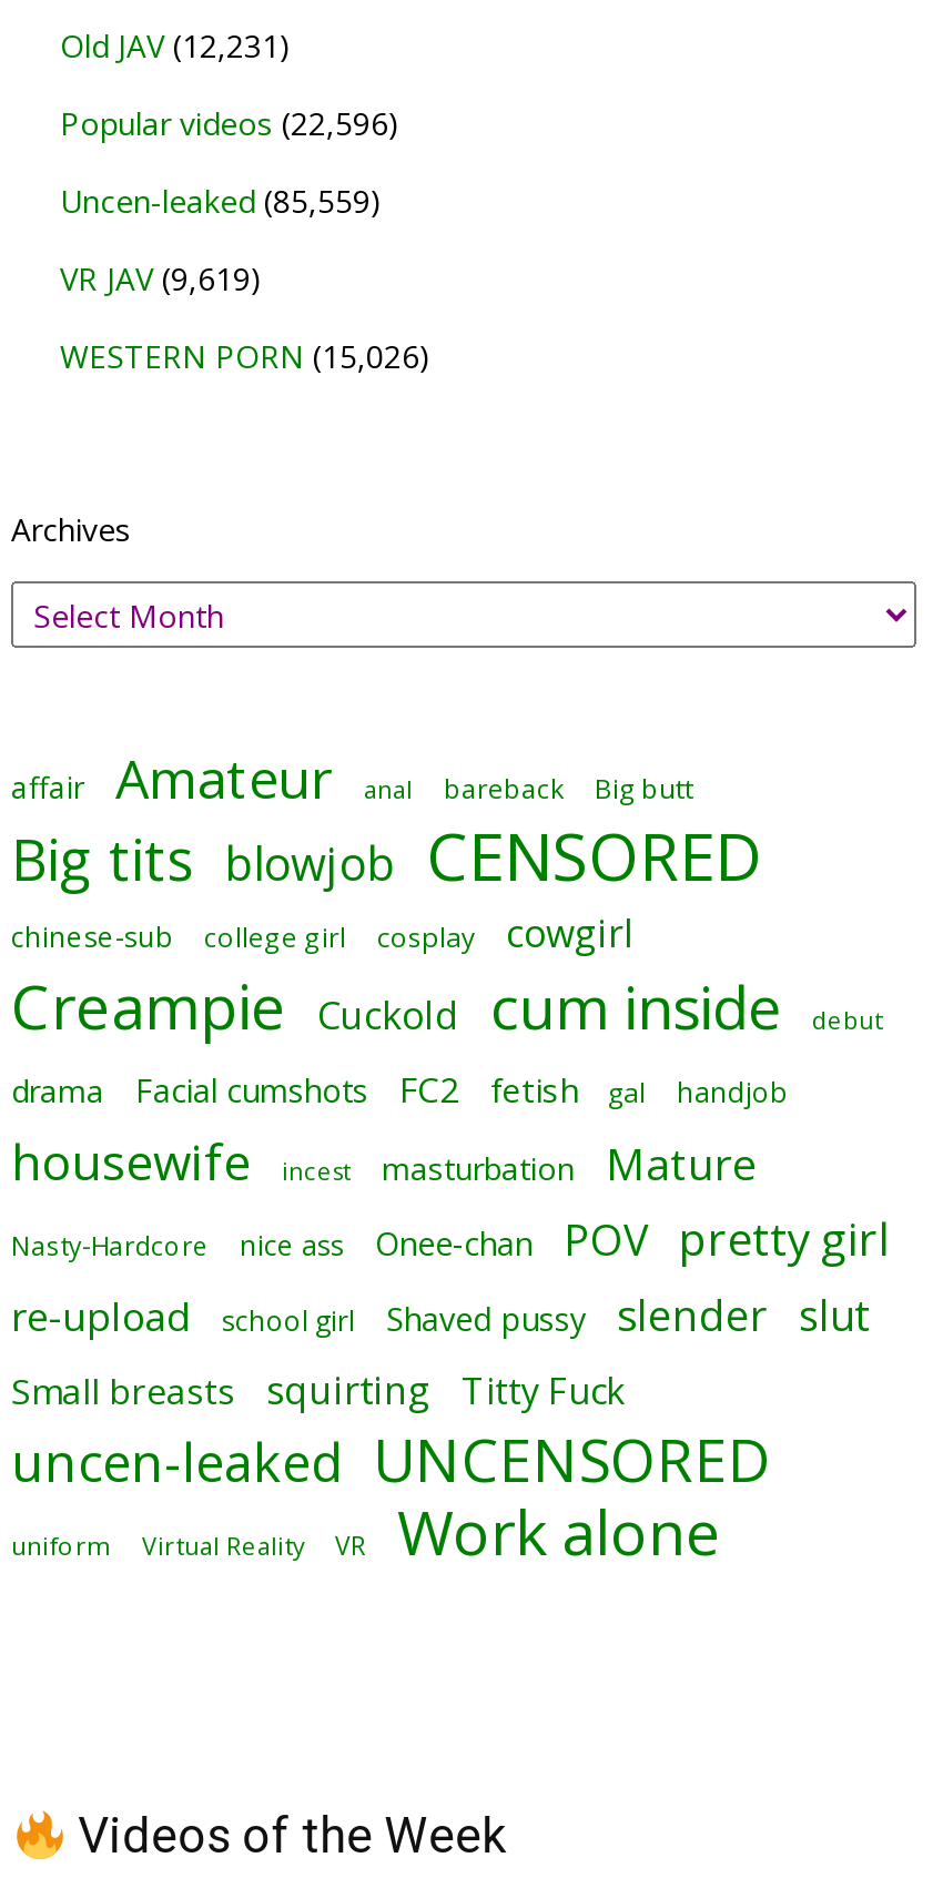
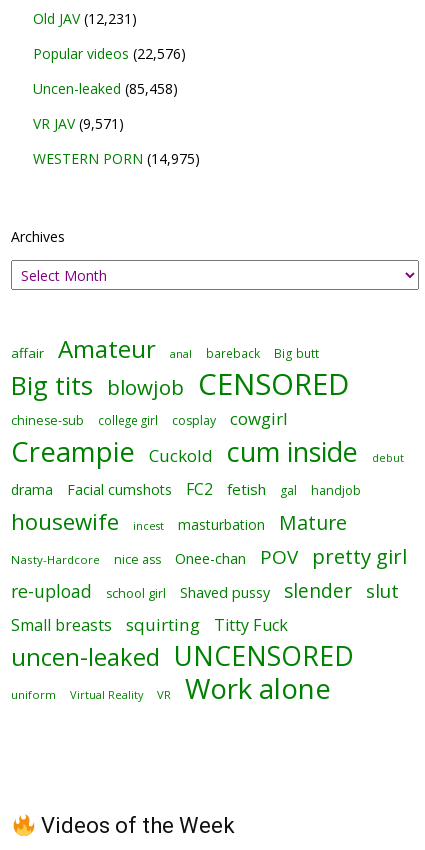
[60,103,399,145] Popular videos (22,596) -> [33,44,186,63] Popular videos (22,576)
[60,180,382,223] Uncen-leaked (85,559) -> [33,79,178,98] Uncen-leaked (85,458)
[60,258,262,300] VR JAV (9,619) -> [33,114,124,133] VR JAV (9,571)
[60,336,430,378] WESTERN PORN (15,026) -> [33,149,200,168] WESTERN PORN (14,975)

